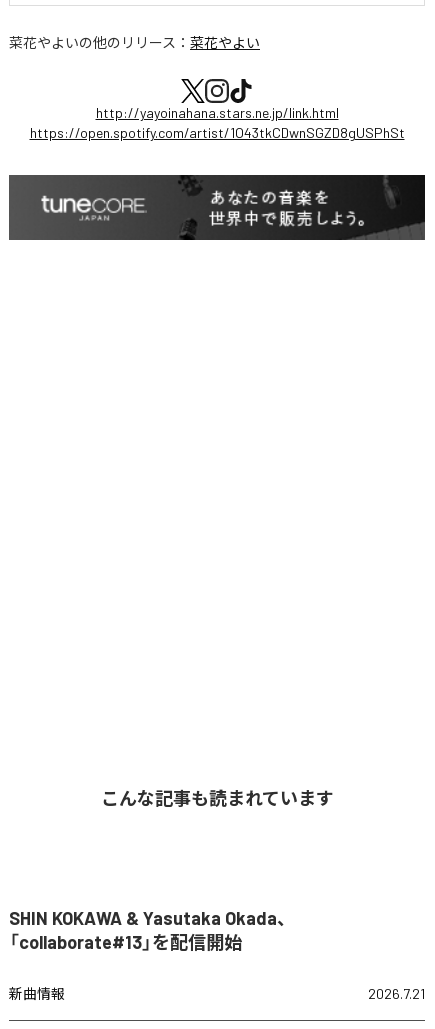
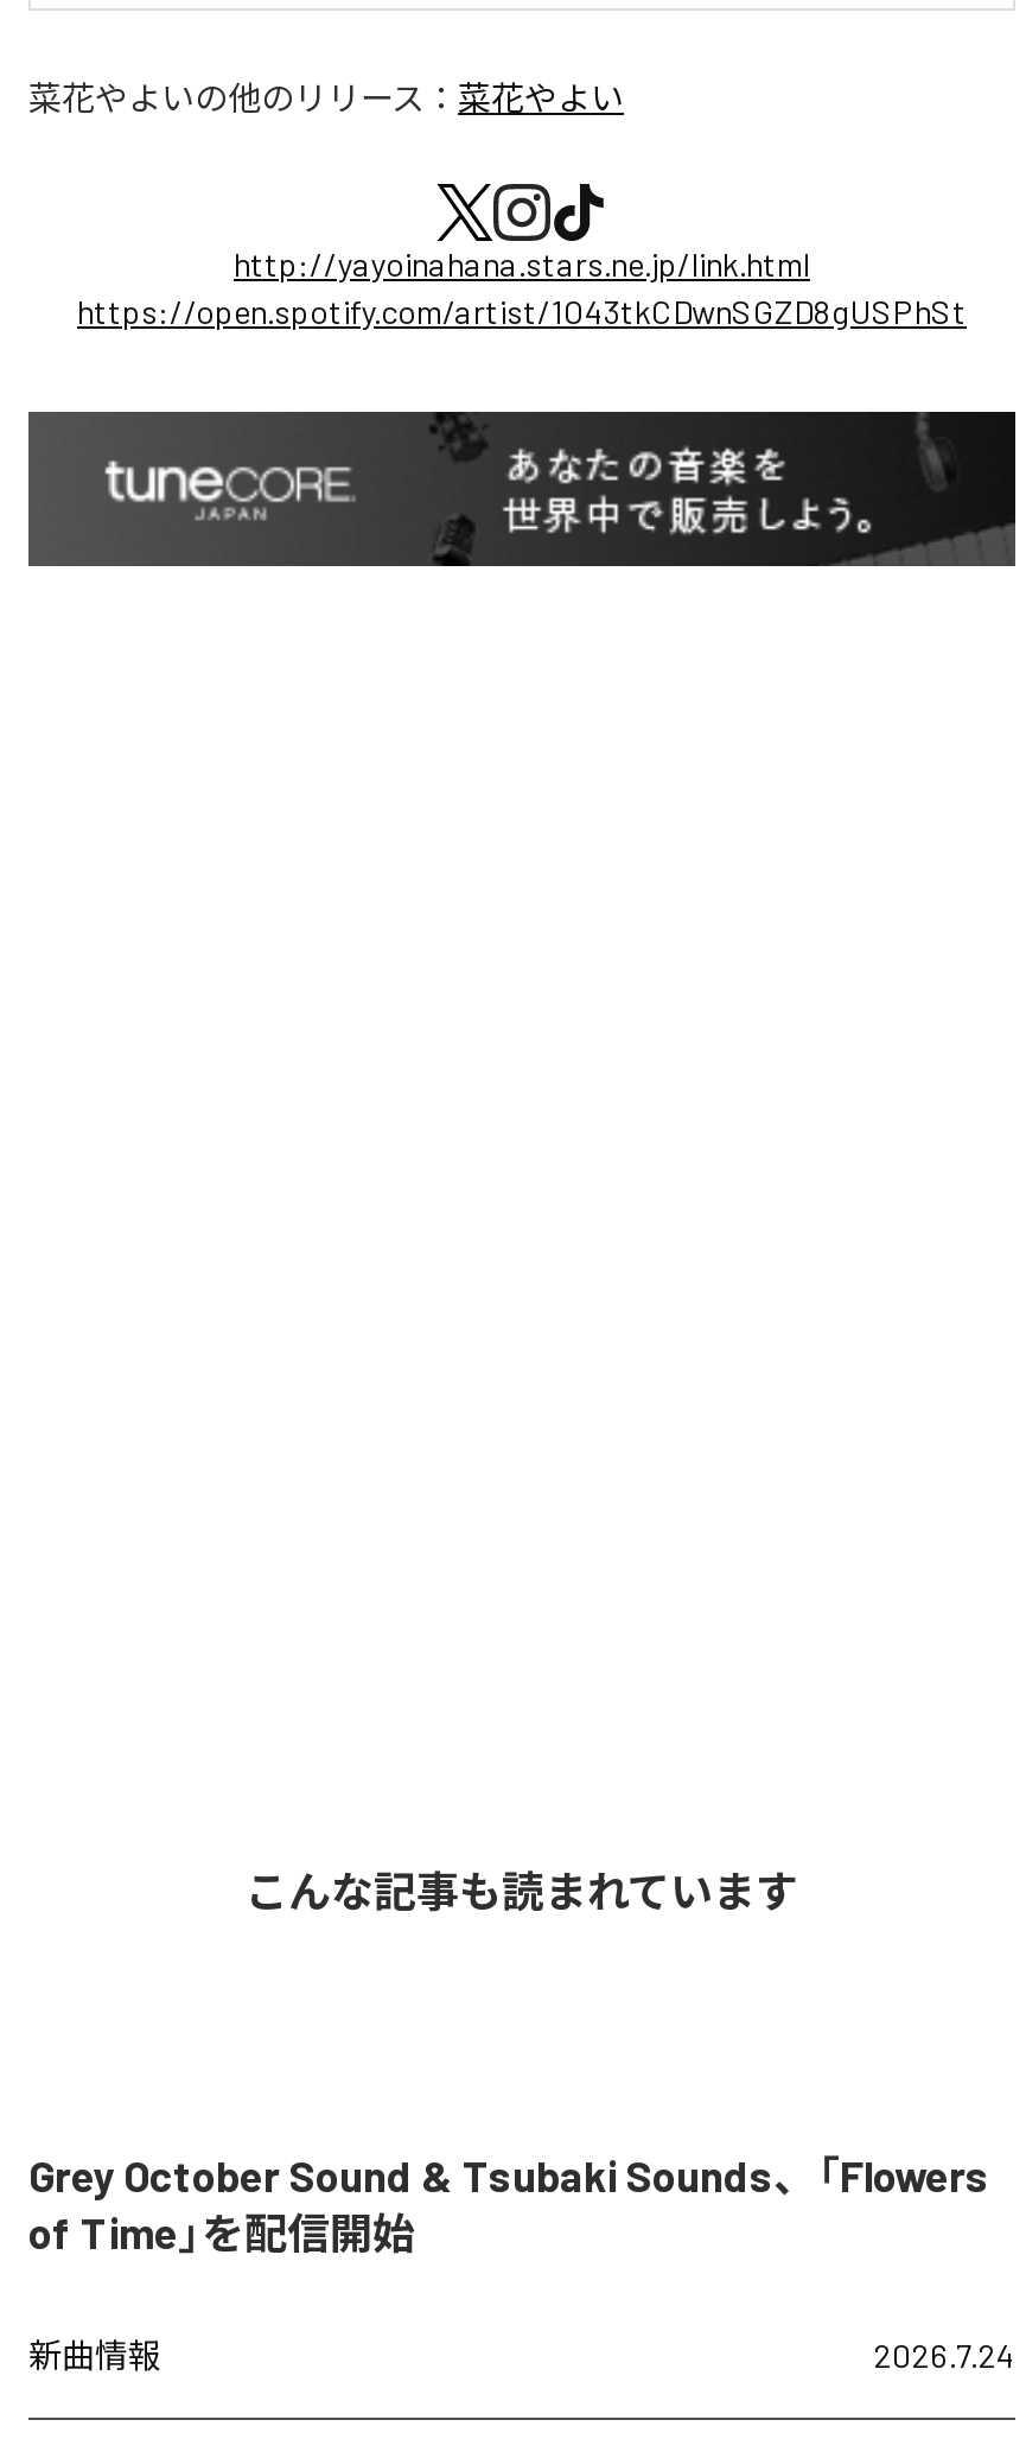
[9,907,295,953] SHIN KOKAWA & Yasutaka Okada、 | 「collaborate#13」を配信開始 -> [28,2150,989,2260] Grey October Sound & Tsubaki Sounds、「Flowers | of Time」を配信開始
[368,985,425,1002] 2026.7.21 -> [873,2336,1015,2376] 2026.7.24

